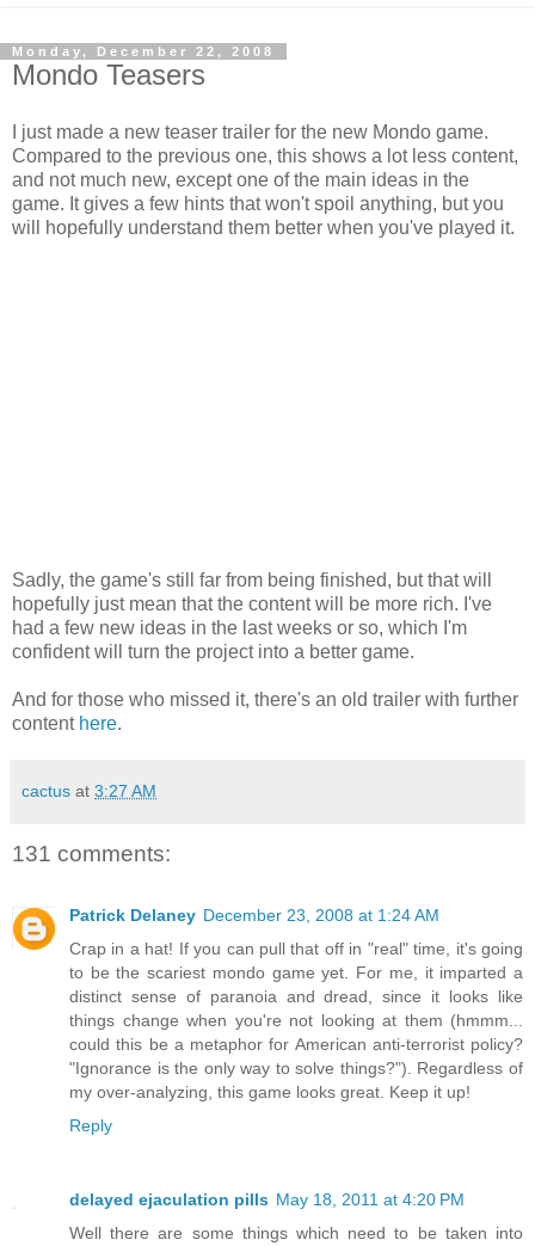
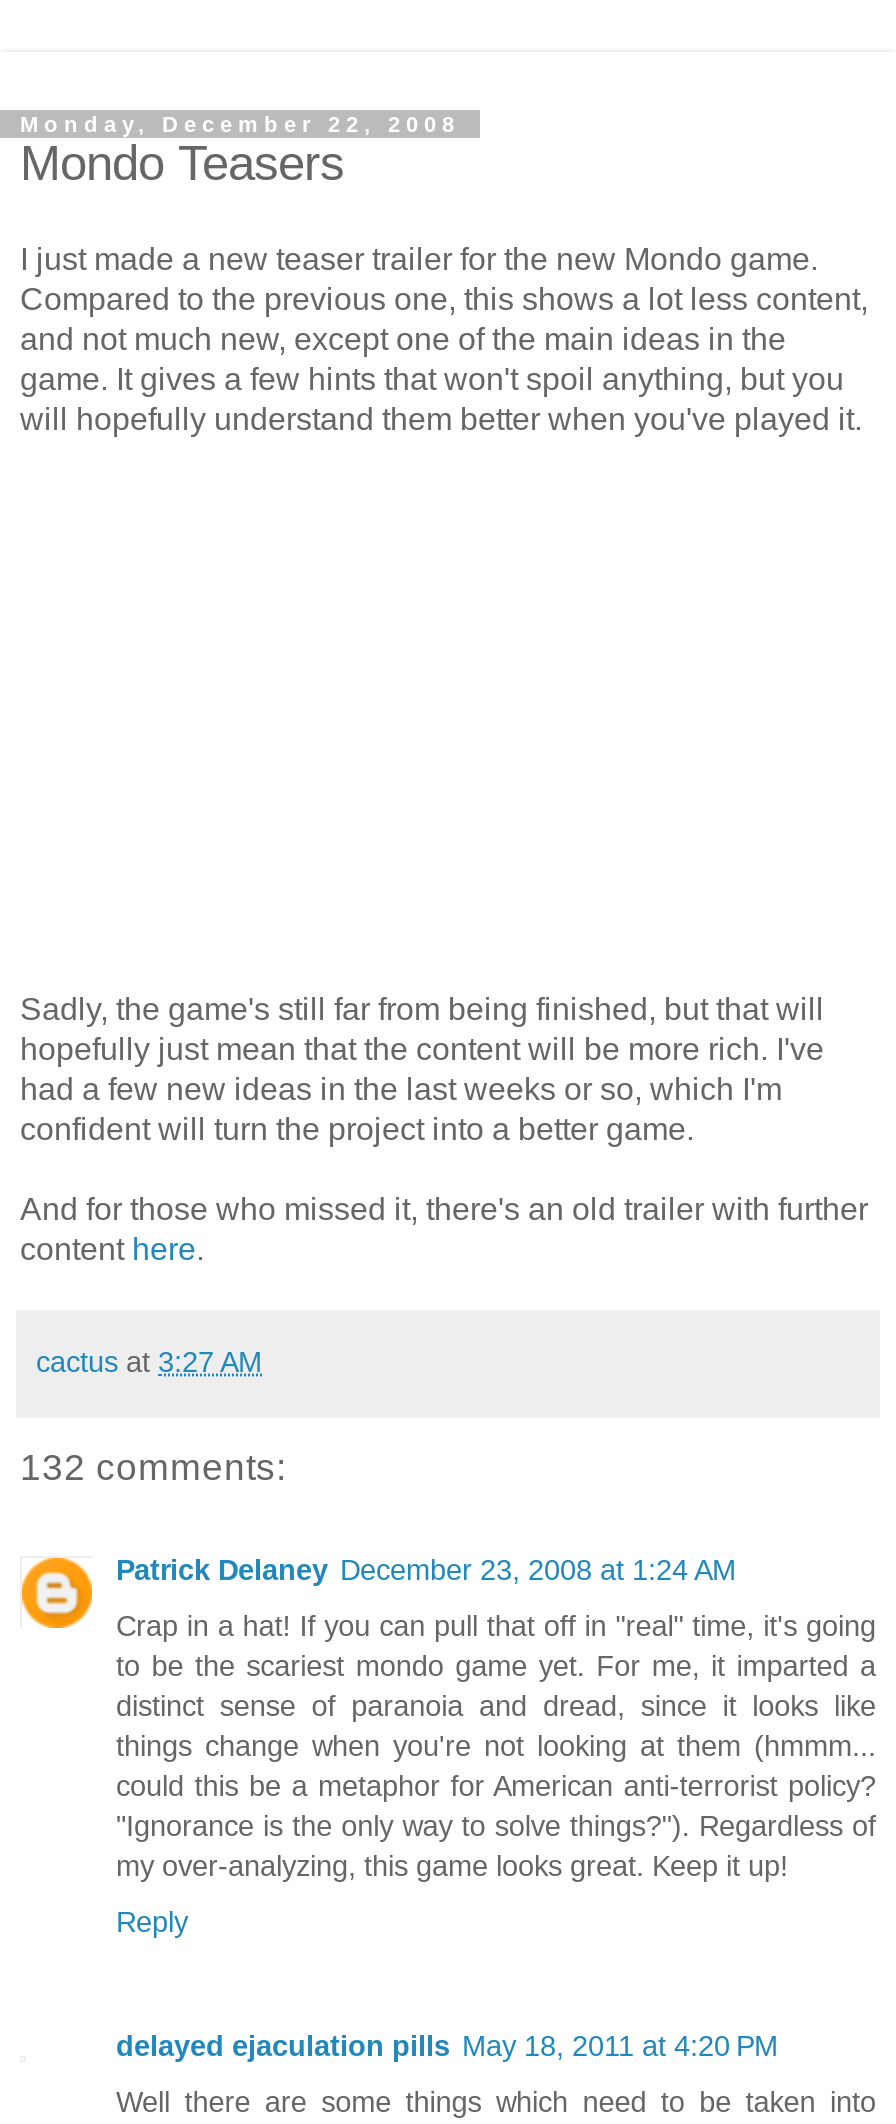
[12,841,171,866] 131 comments: -> [20,1446,286,1488] 132 comments:

